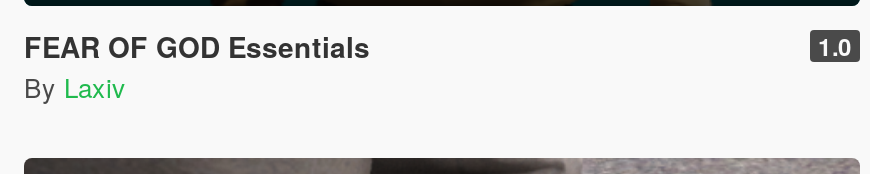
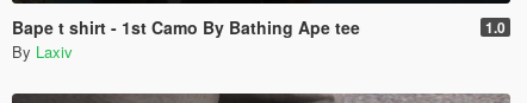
[24,25,370,65] FEAR OF GOD Essentials -> [12,15,360,39] Bape t shirt - 1st Camo By Bathing Ape tee

